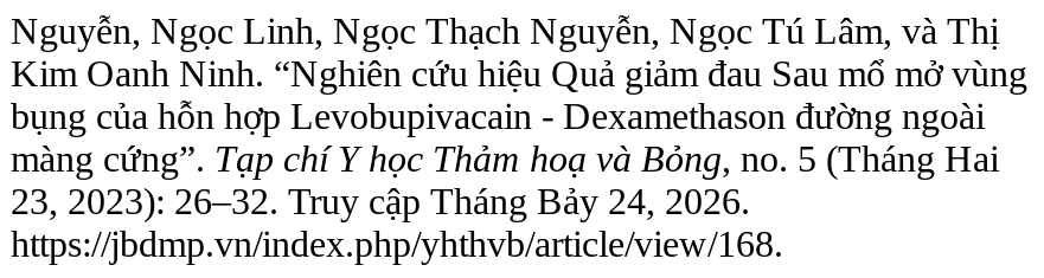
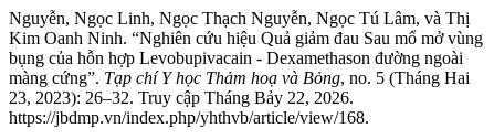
[11,181,750,221] 23, 2023): 26–32. Truy cập Tháng Bảy 24, 2026. -> [9,88,354,107] 23, 2023): 26–32. Truy cập Tháng Bảy 22, 2026.

